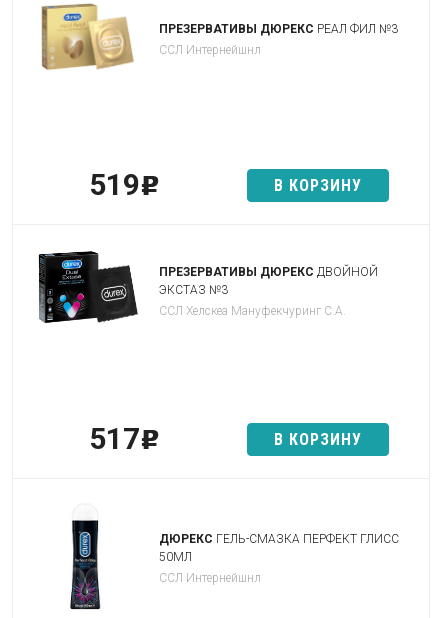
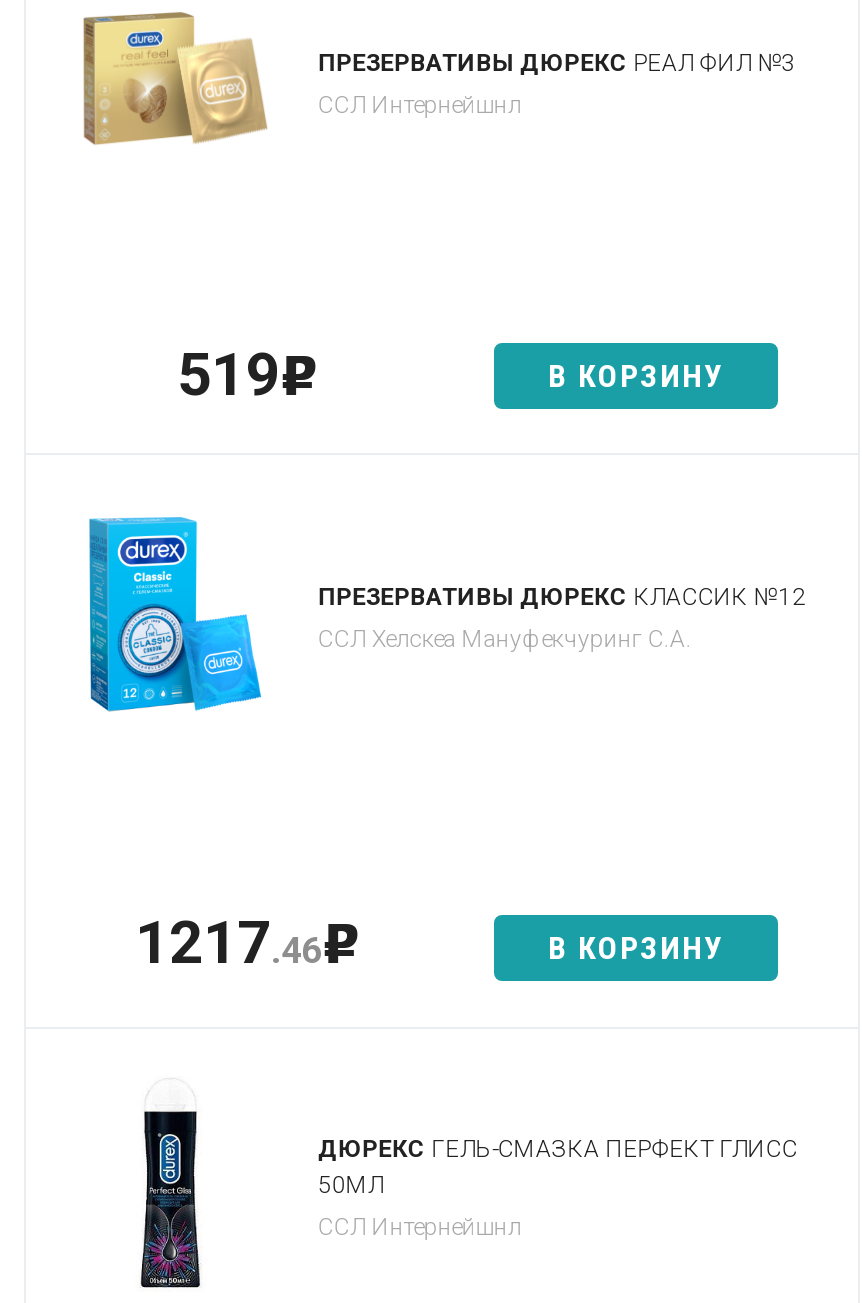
[38,250,378,324] [image] | ПРЕЗЕРВАТИВЫ ДЮРЕКС ДВОЙНОЙ | ЭКСТАЗ №3 -> [78,515,806,713] [image] | ПРЕЗЕРВАТИВЫ ДЮРЕКС КЛАССИК №12
[88,421,159,456] 517p -> [135,907,361,977] 1217.46p

